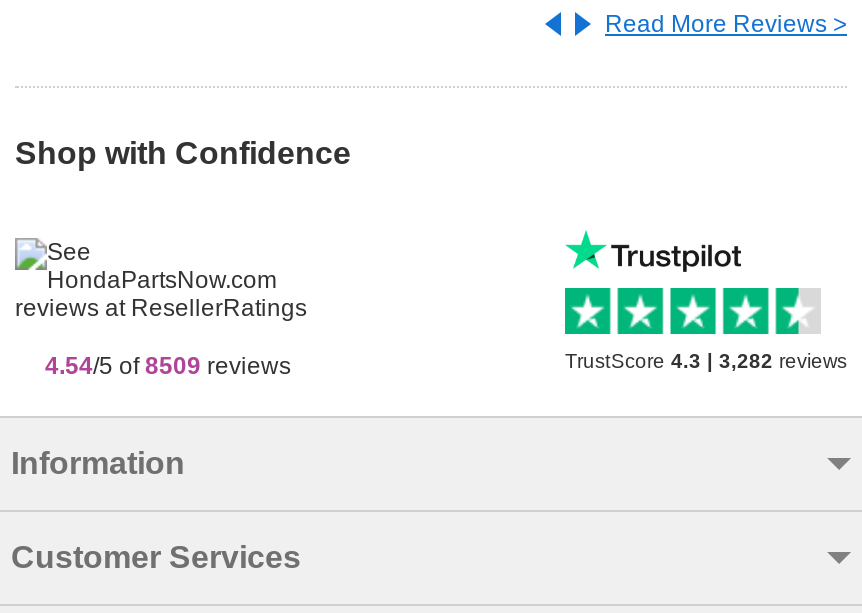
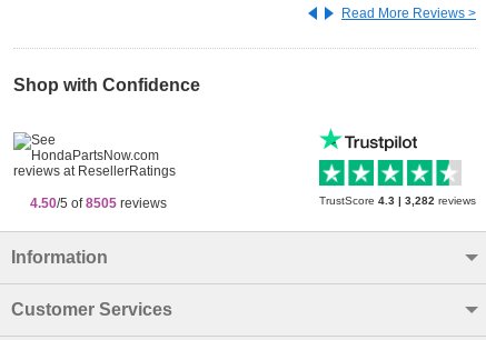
[45,353,291,381] 4.54/5 of 8509 reviews -> [30,196,167,212] 4.50/5 of 8505 reviews

